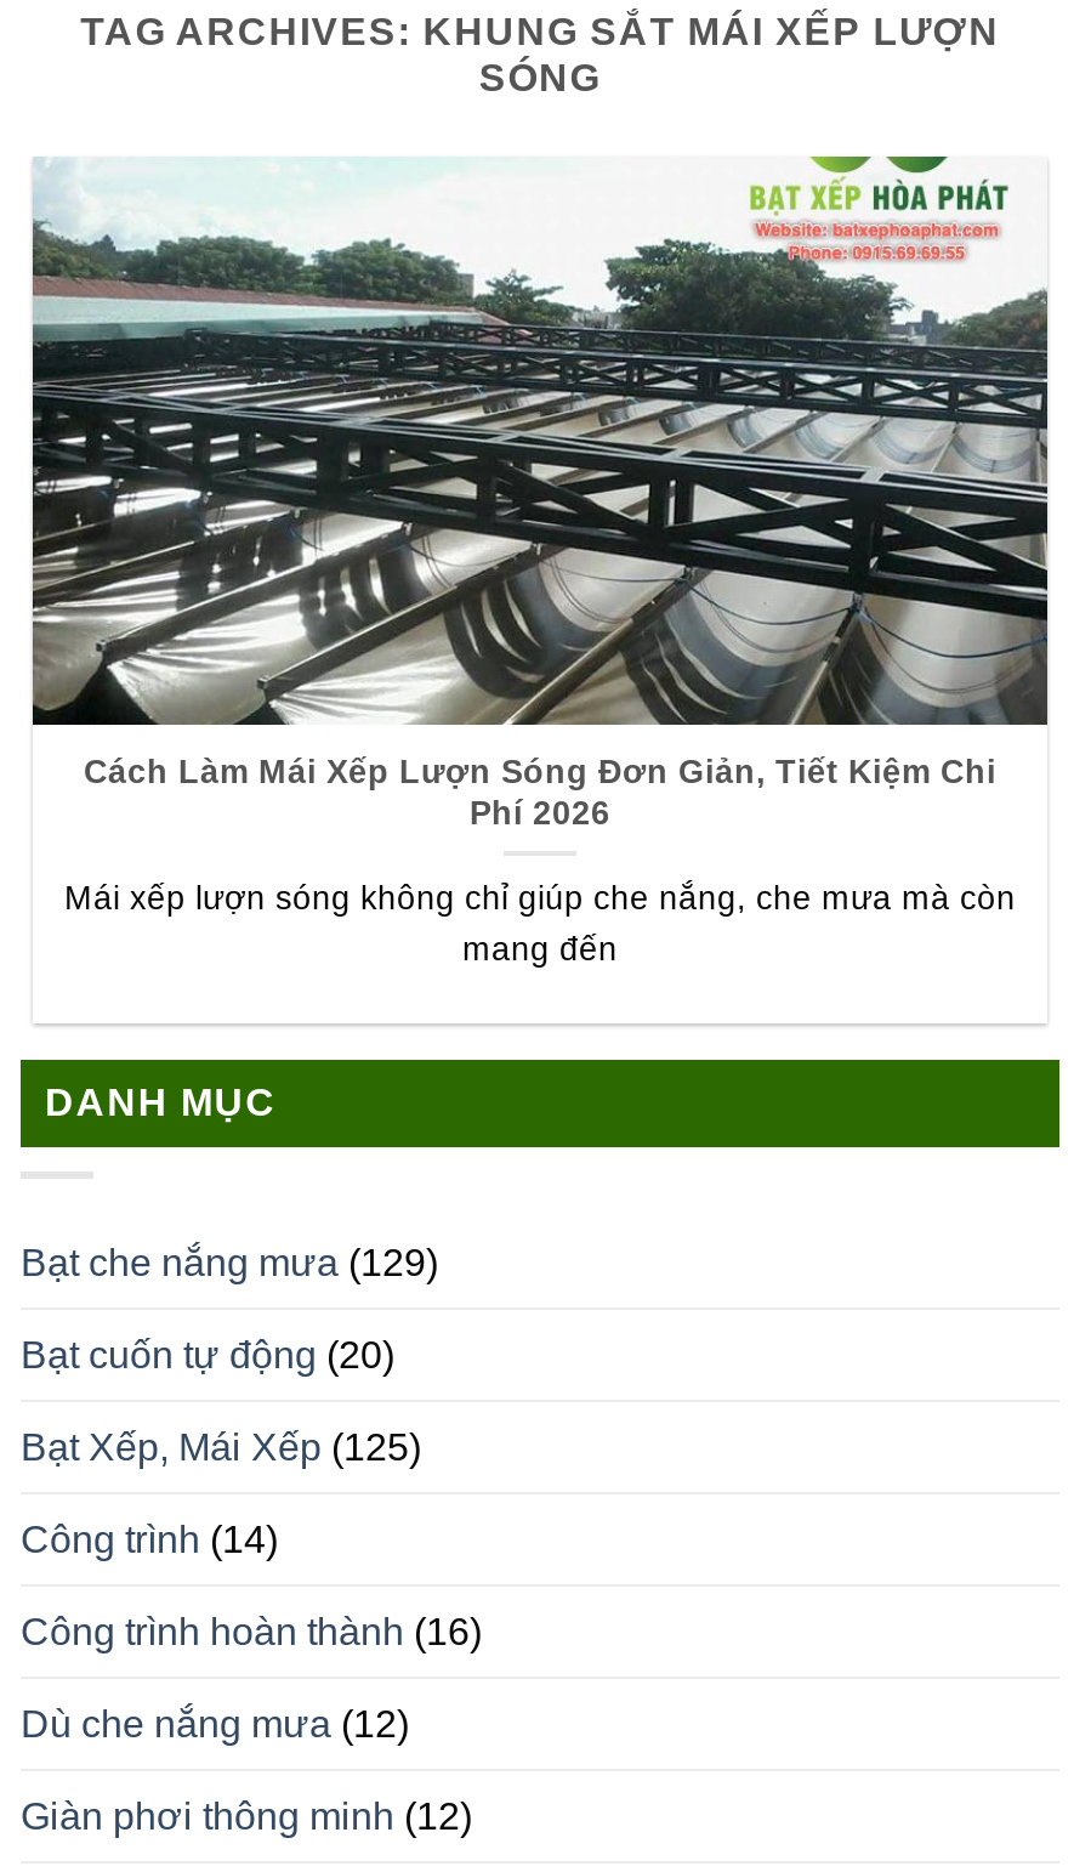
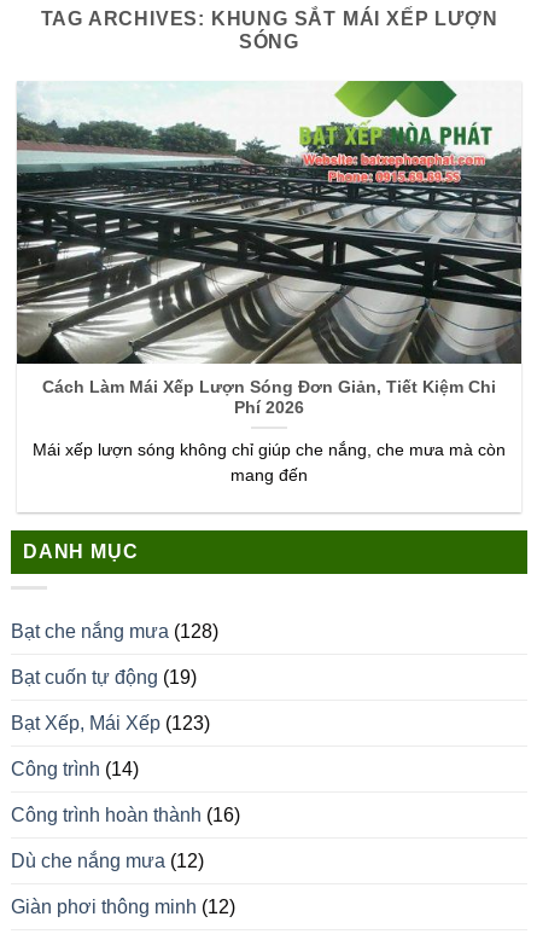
[601,154,1008,361] [image] -> [298,80,501,184] [image]
[21,1243,438,1284] Bạt che nắng mưa (129) -> [11,622,218,642] Bạt che nắng mưa (128)
[21,1335,394,1377] Bạt cuốn tự động (20) -> [11,668,197,688] Bạt cuốn tự động (19)
[21,1428,421,1469] Bạt Xếp, Mái Xếp (125) -> [11,713,210,734] Bạt Xếp, Mái Xếp (123)

